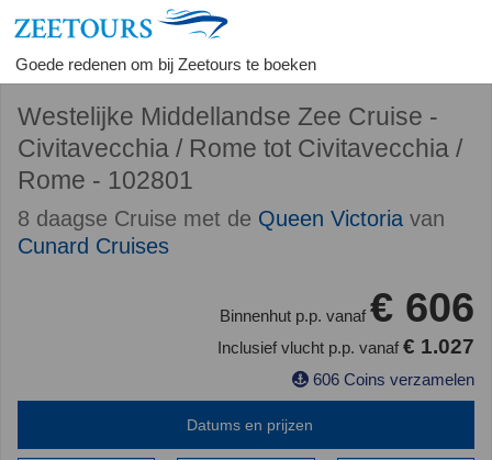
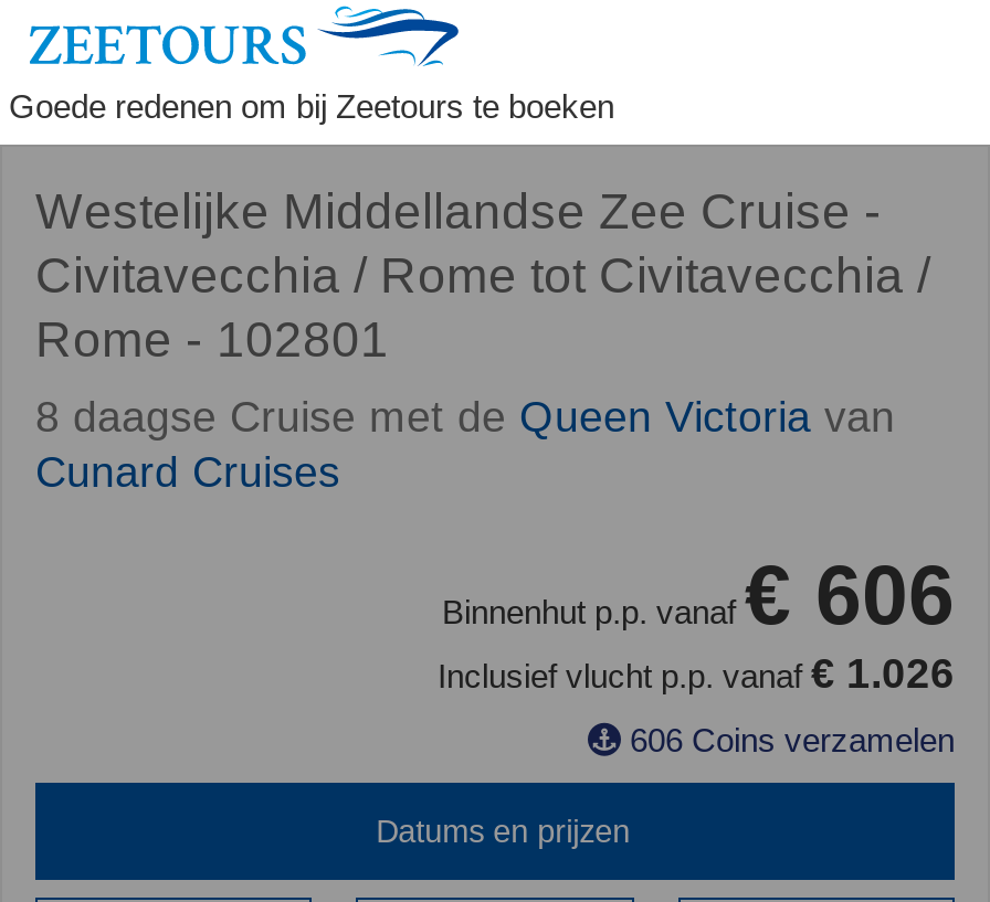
[213,335,474,358] Inclusief vlucht p.p. vanaf€ 1.027 -> [429,650,955,696] Inclusief vlucht p.p. vanaf€ 1.026

